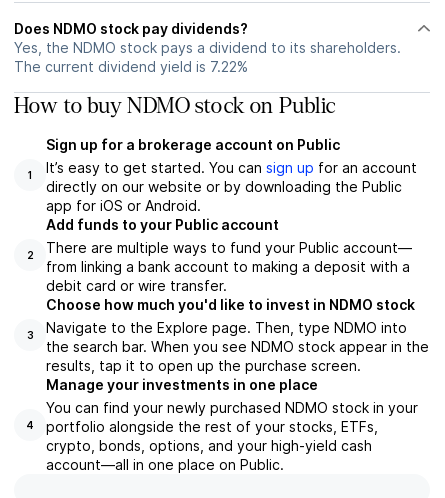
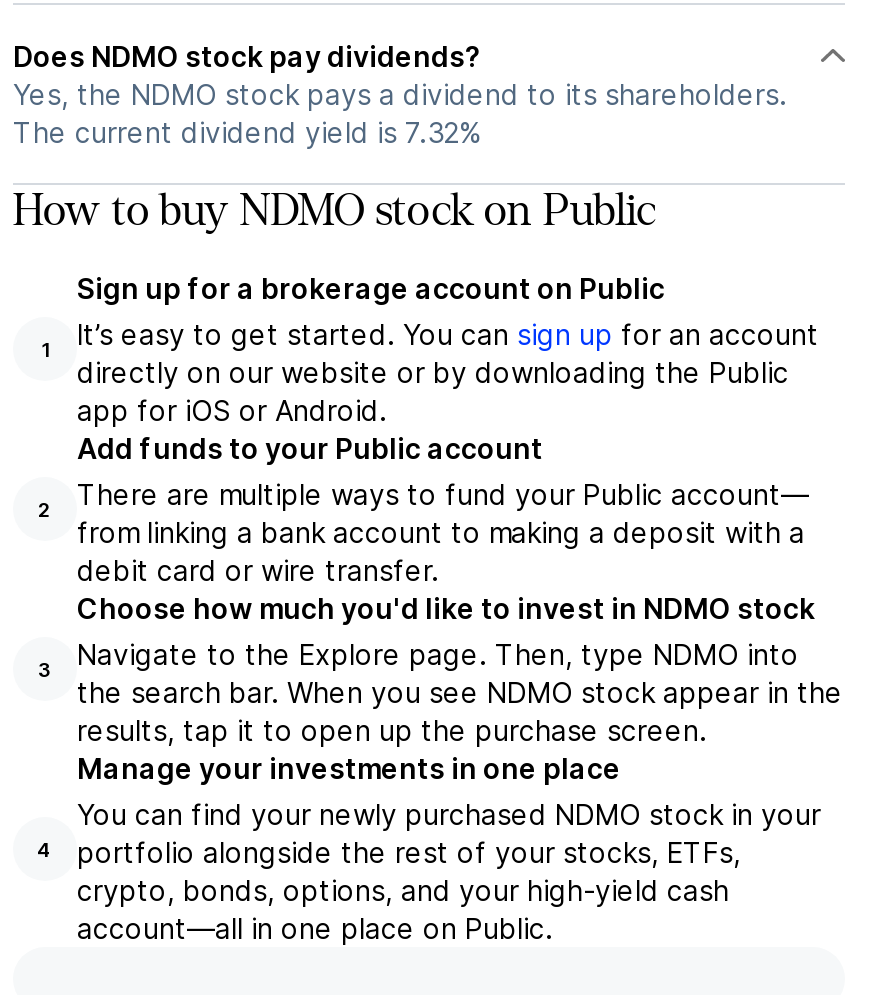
[14,58,248,75] The current dividend yield is 7.22% -> [13,115,481,149] The current dividend yield is 7.32%

